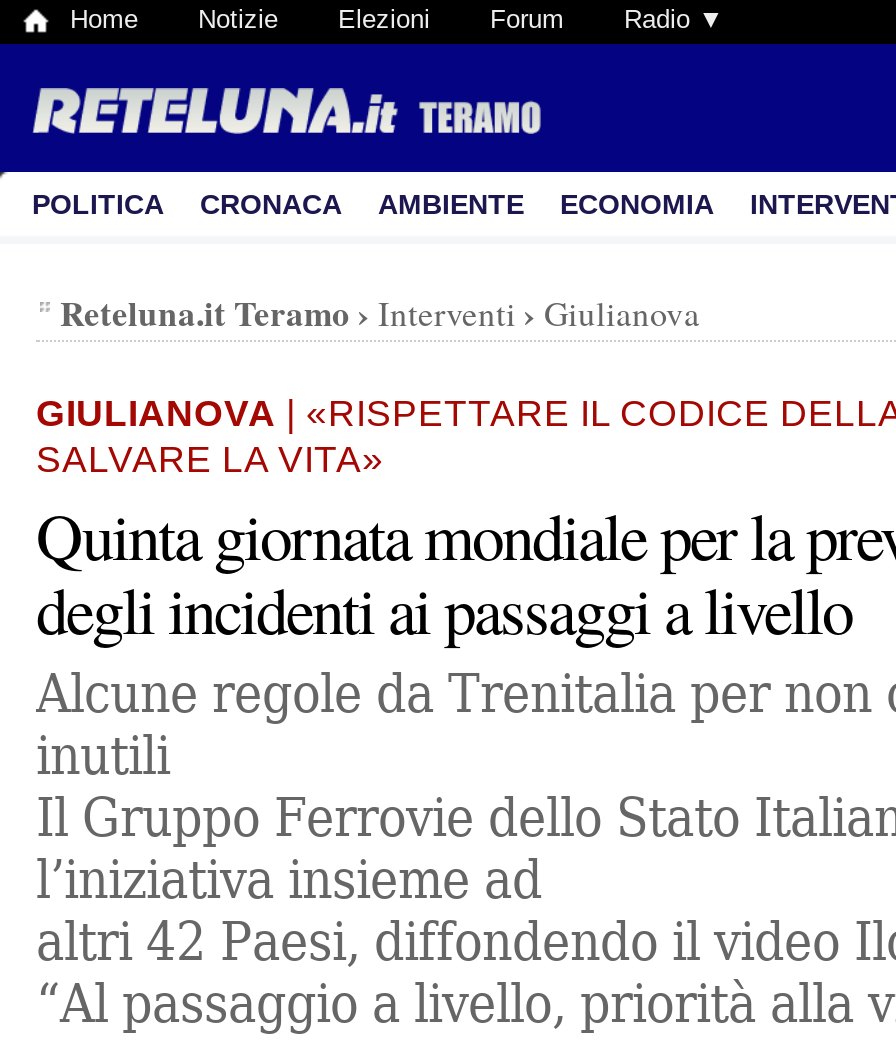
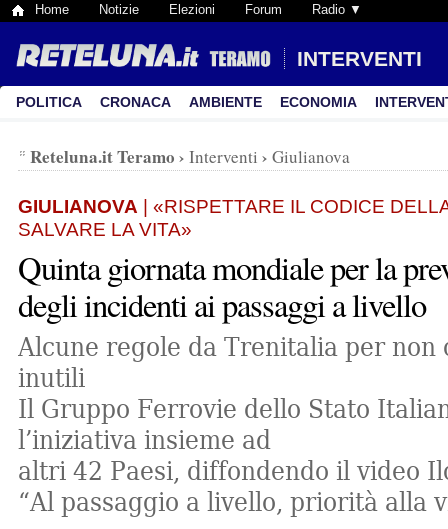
none -> [297,47,422,70] INTERVENTI

